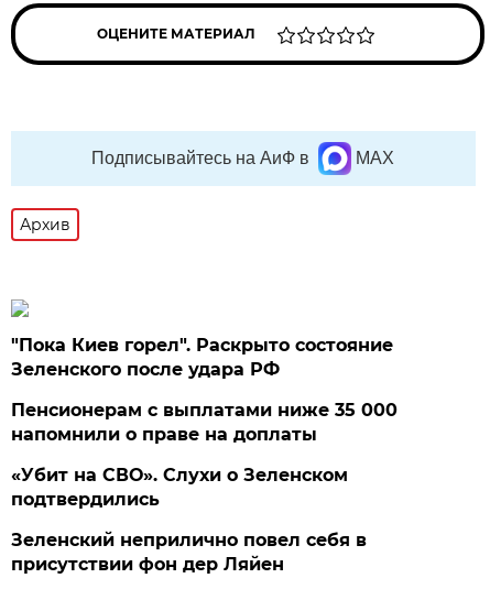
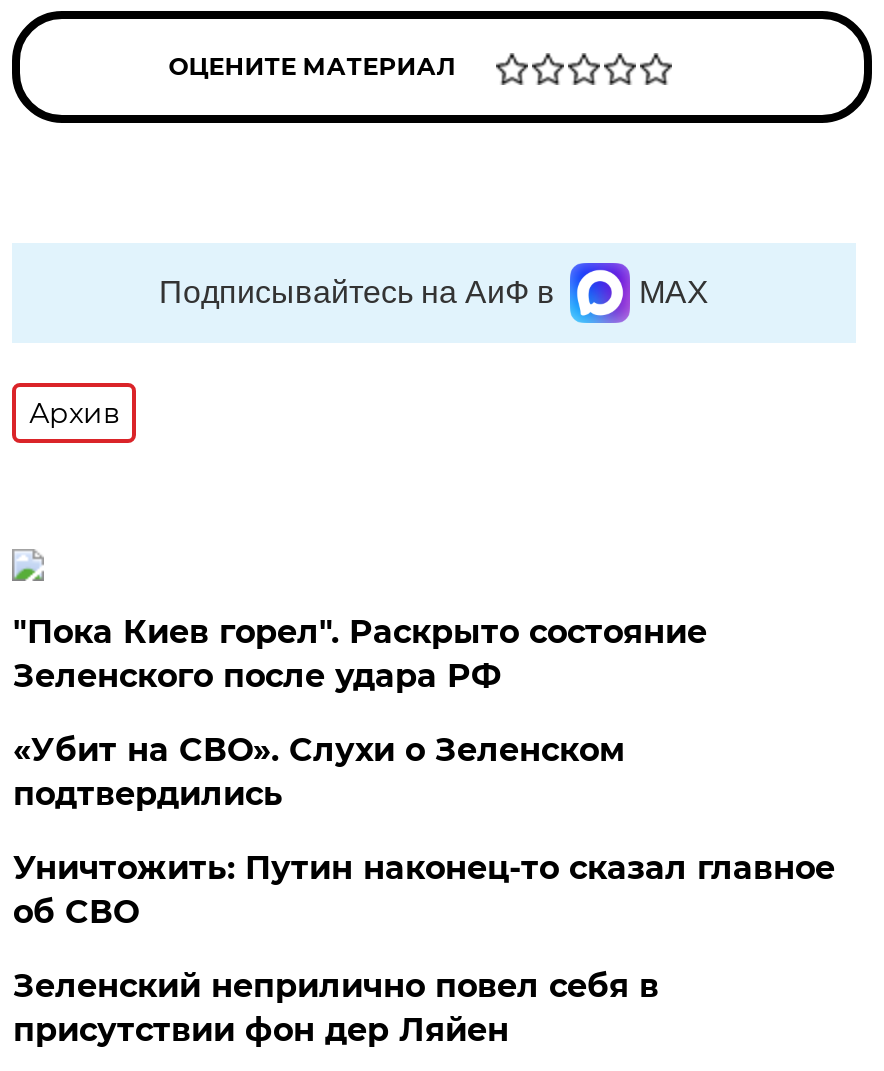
[11,400,398,445] Пенсионерам с выплатами ниже 35 000 | напомнили о праве на доплаты -> none
moved [11,465,348,510] -> [13,731,625,813]: «Убит на СВО». Слухи о Зеленском | подтвердились
none -> [13,849,835,931] Уничтожить: Путин наконец-то сказал главное | об СВО

